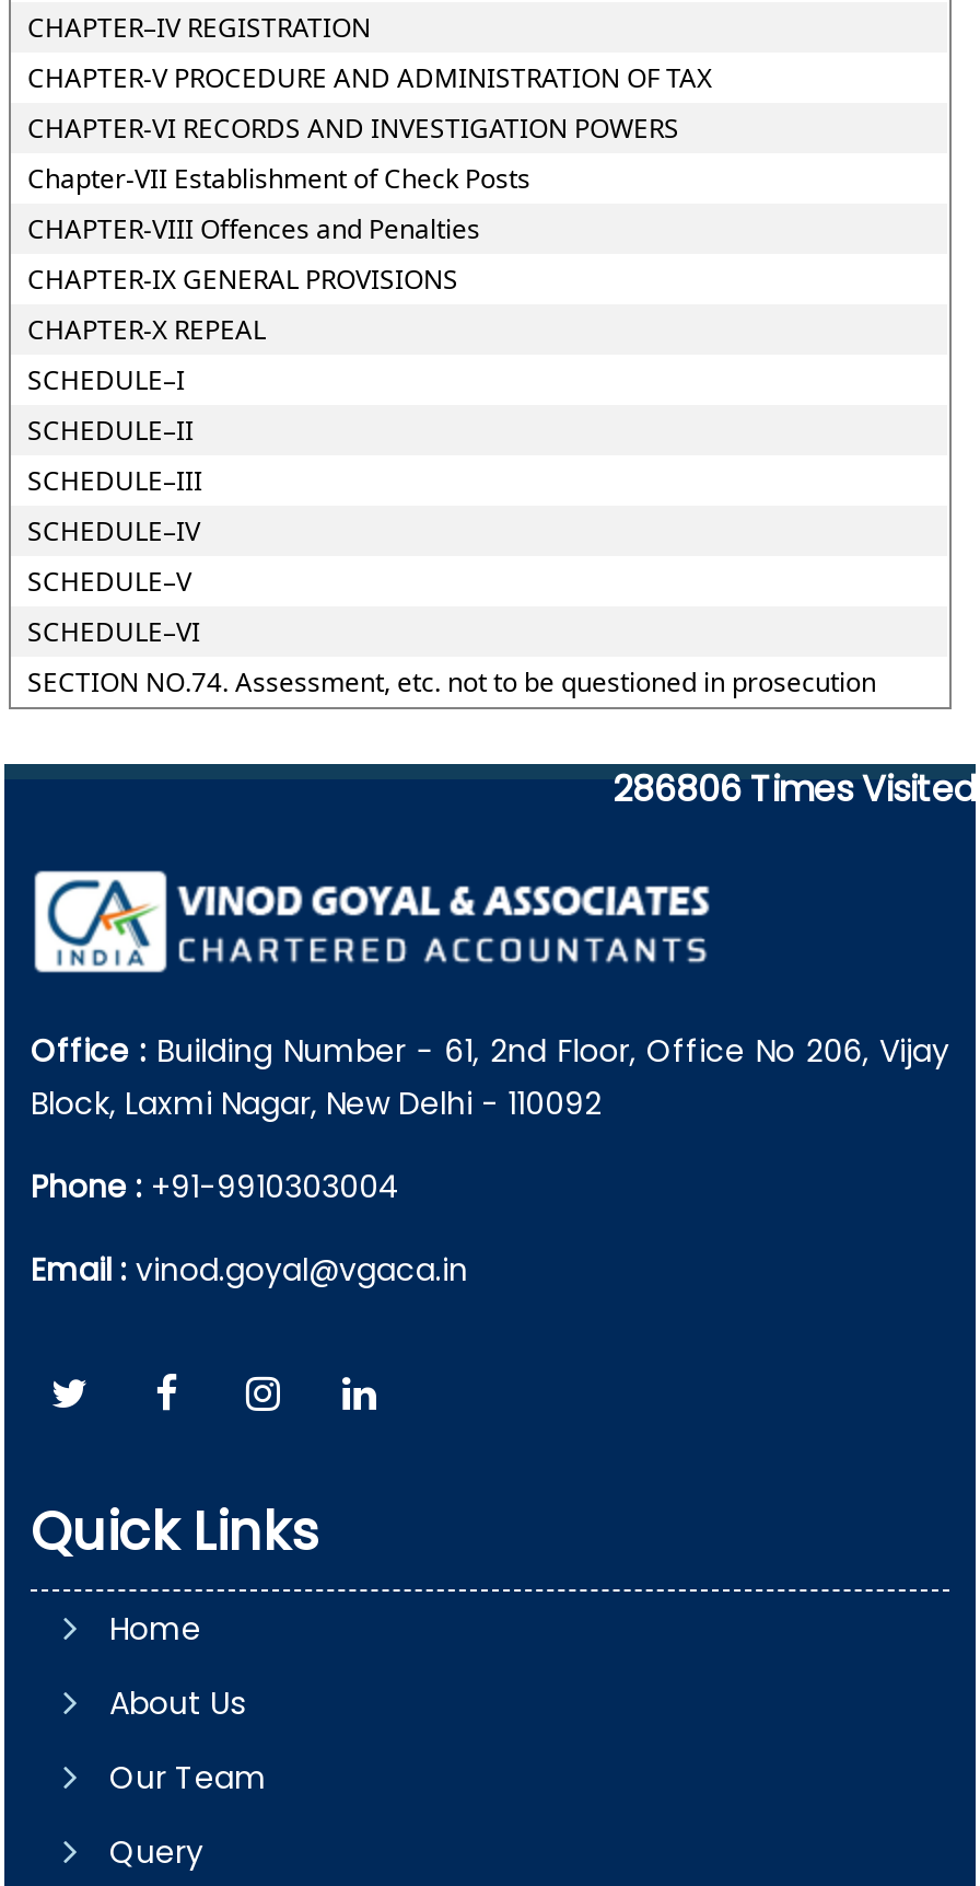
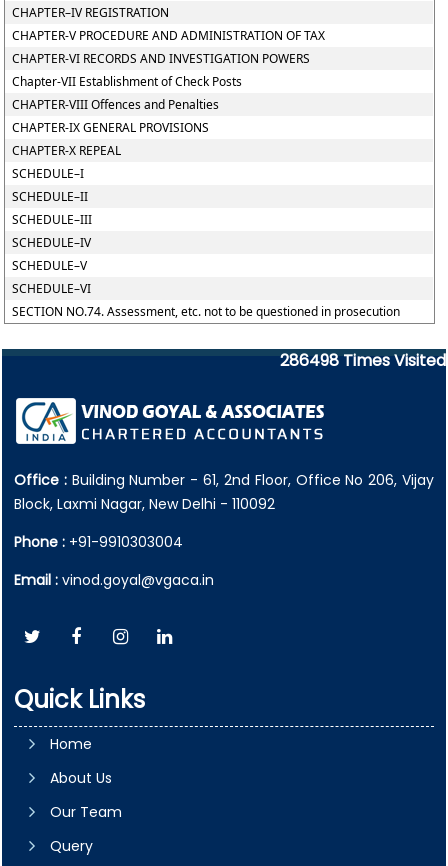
[612,764,976,814] 286806 Times Visited -> [280,349,446,372] 286498 Times Visited

